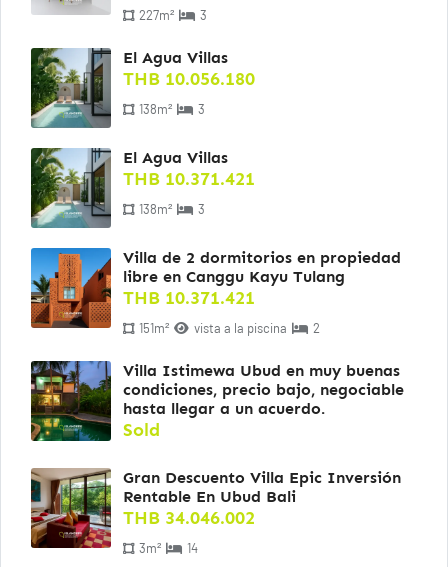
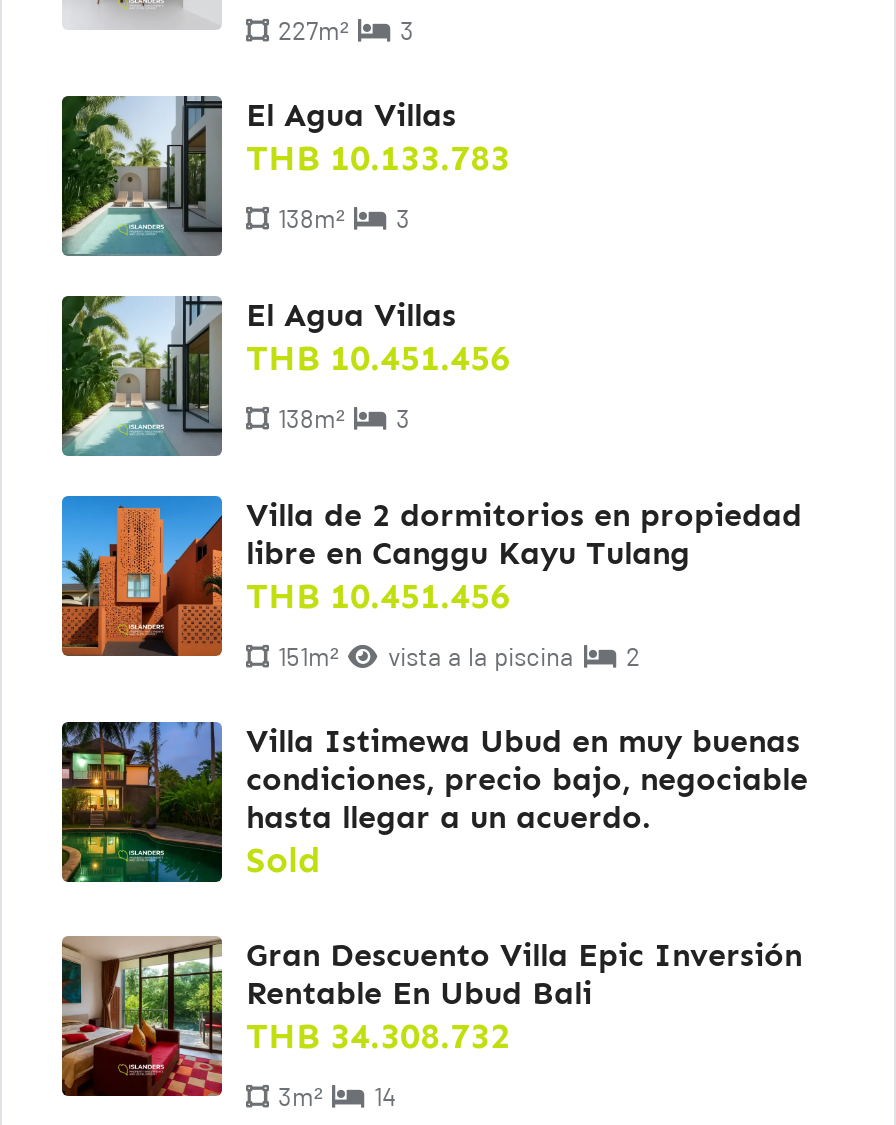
[123,68,255,90] THB 10.056.180 -> [246,136,510,180] THB 10.133.783
[123,168,255,190] THB 10.371.421 -> [246,336,510,380] THB 10.451.456
[123,287,255,309] THB 10.371.421 -> [246,574,510,618] THB 10.451.456
[123,507,255,529] THB 34.046.002 -> [246,1014,510,1058] THB 34.308.732

